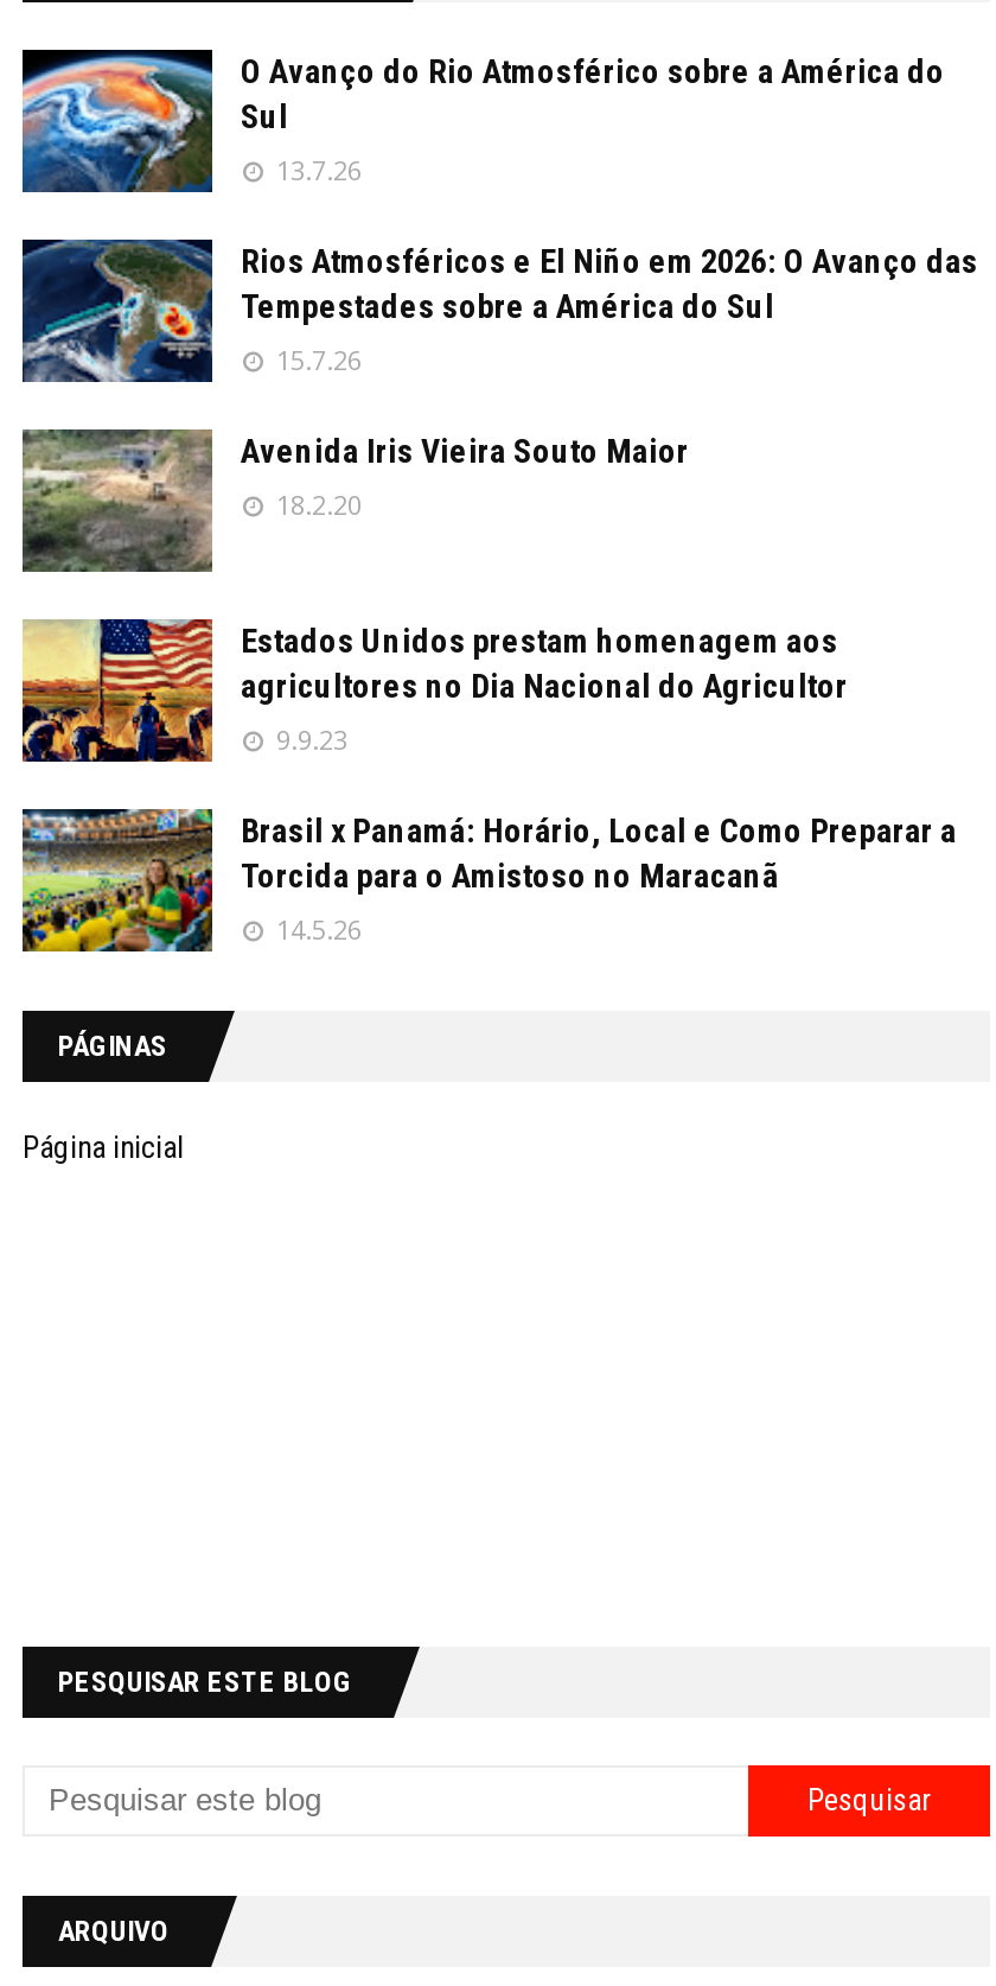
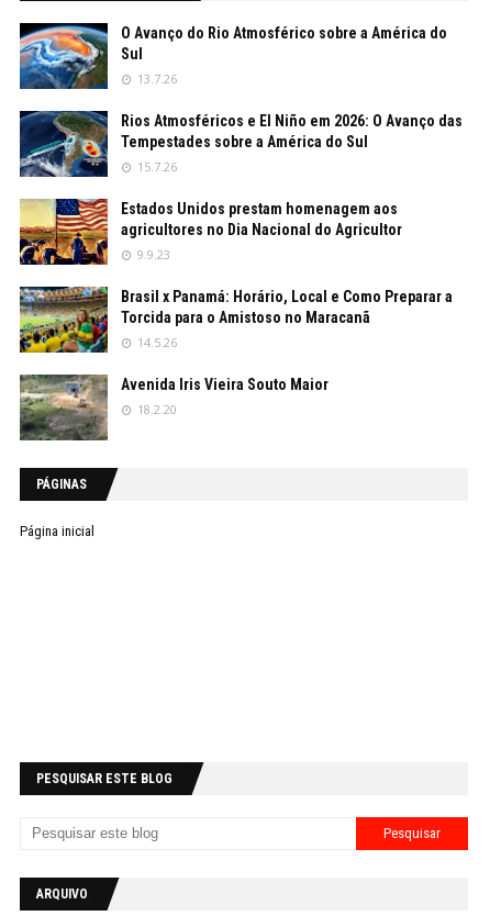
moved [20,429,689,572] -> [19,375,328,442]: [image] | Avenida Iris Vieira Souto Maior | 18.2.20
moved [18,615,957,947] -> [18,197,453,350]: [image] | Estados Unidos prestam homenagem aos | agricultores no Dia Nacional do Agricultor | 9.9.23 | Brasil x Panamá: Horário, Local e Como Preparar a | Torcida para o Amistoso no Maracanã | 14.5.26

